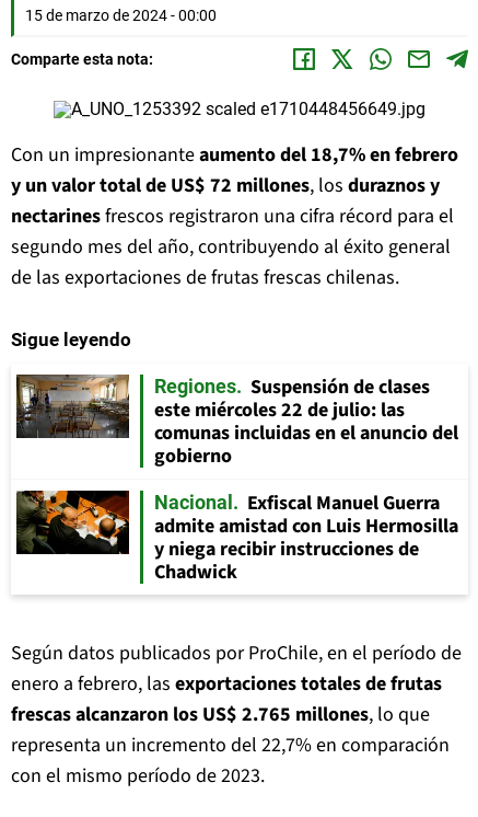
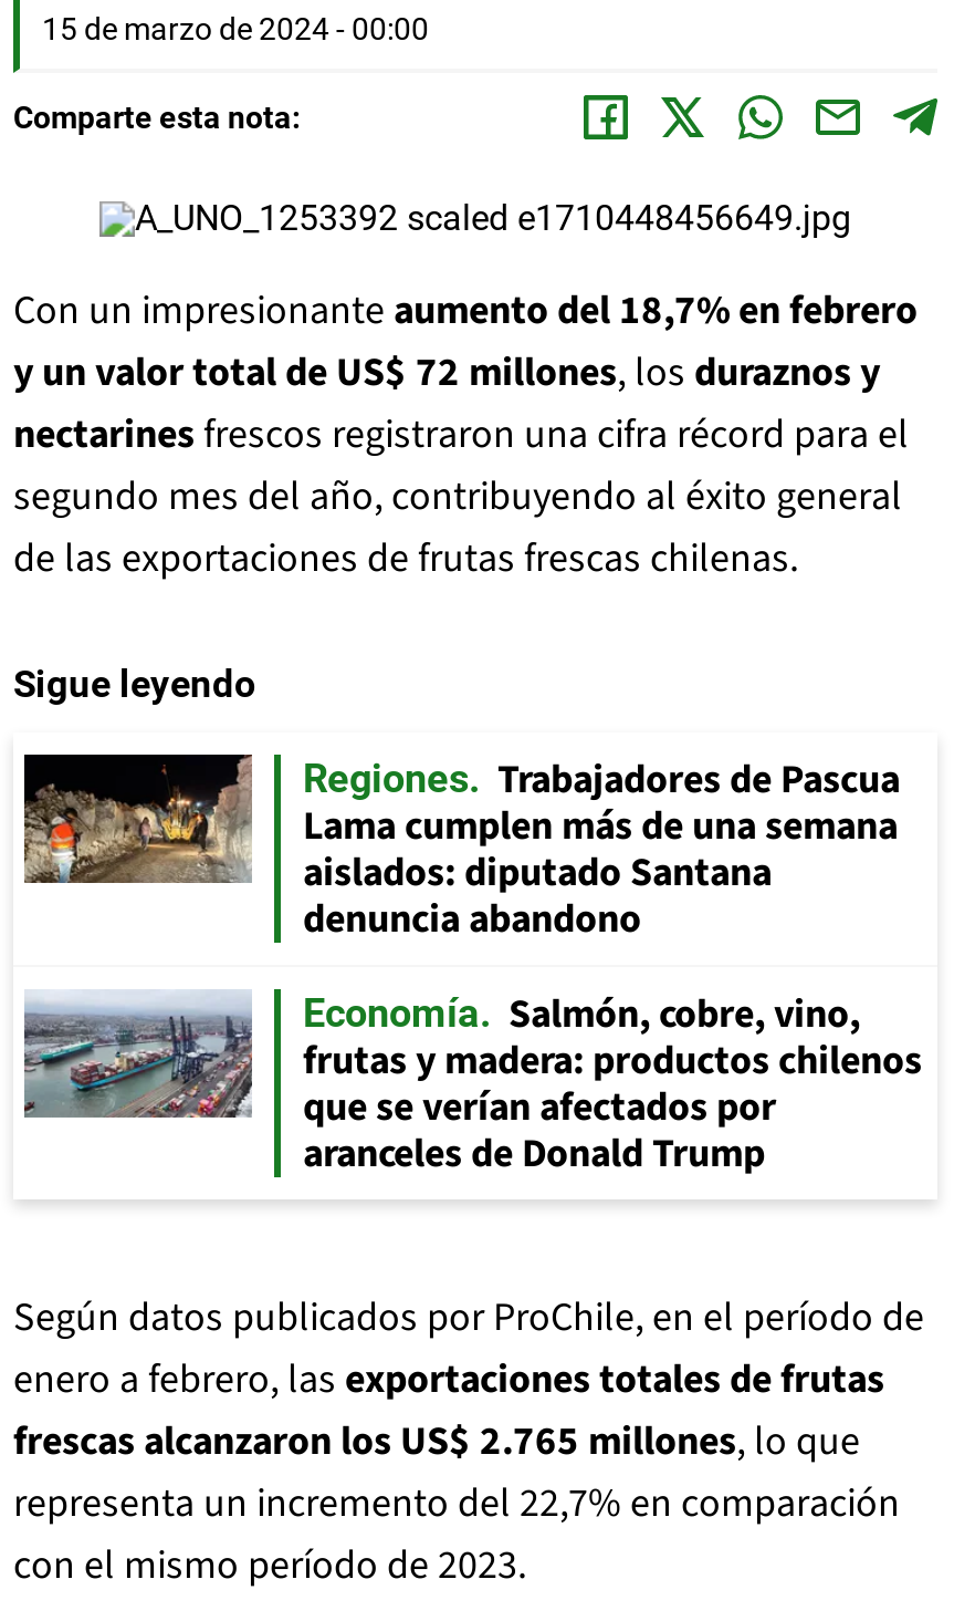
[16,373,458,470] [image] | Suspensión de clases | este miércoles 22 de julio: las | comunas incluidas en el anuncio del | gobierno -> [22,752,900,947] [image] | Trabajadores de Pascua | Lama cumplen más de una semana | aislados: diputado Santana | denuncia abandono
[15,490,458,586] [image] | Nacional | Exfiscal Manuel Guerra | admite amistad con Luis Hermosilla | y niega recibir instrucciones de | Chadwick -> [22,987,922,1182] [image] | Economía | Salmón, cobre, vino, | frutas y madera: productos chilenos | que se verían afectados por | aranceles de Donald Trump

